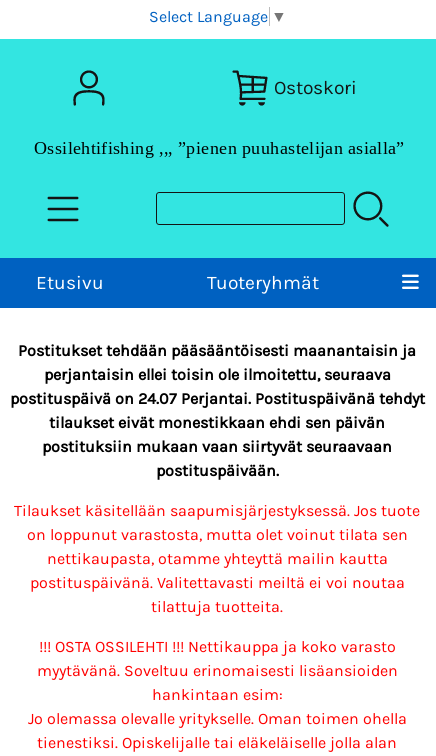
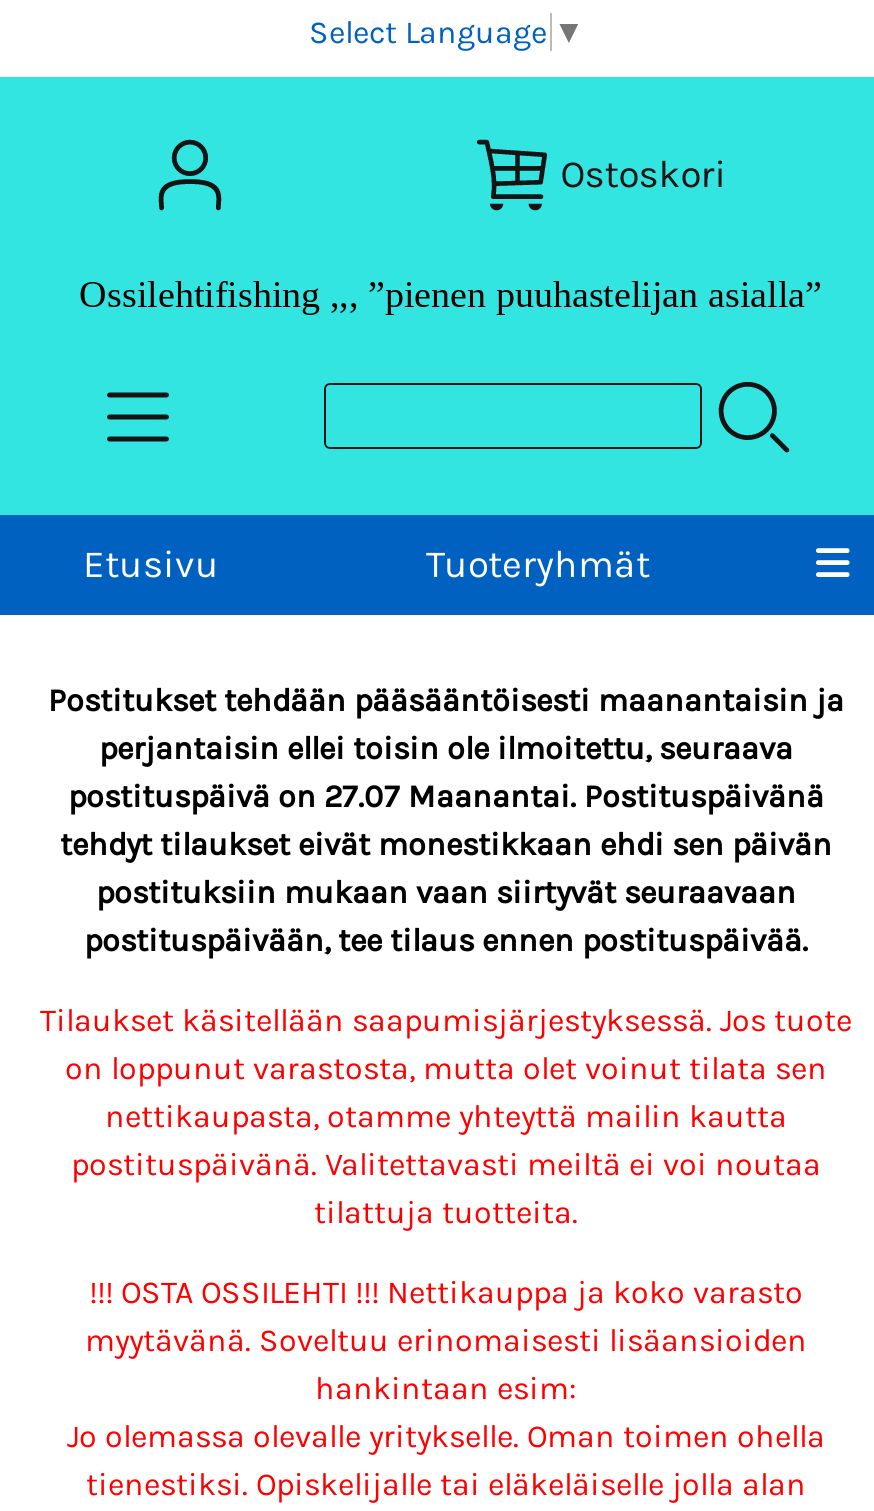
[9,389,424,432] postituspäivä on 24.07 Perjantai. Postituspäivänä tehdyt | tilaukset eivät monestikkaan ehdi sen päivän -> [60,777,832,863] postituspäivä on 27.07 Maanantai. Postituspäivänä | tehdyt tilaukset eivät monestikkaan ehdi sen päivän
[155,461,278,480] postituspäivään. -> [84,921,808,959] postituspäivään, tee tilaus ennen postituspäivää.

